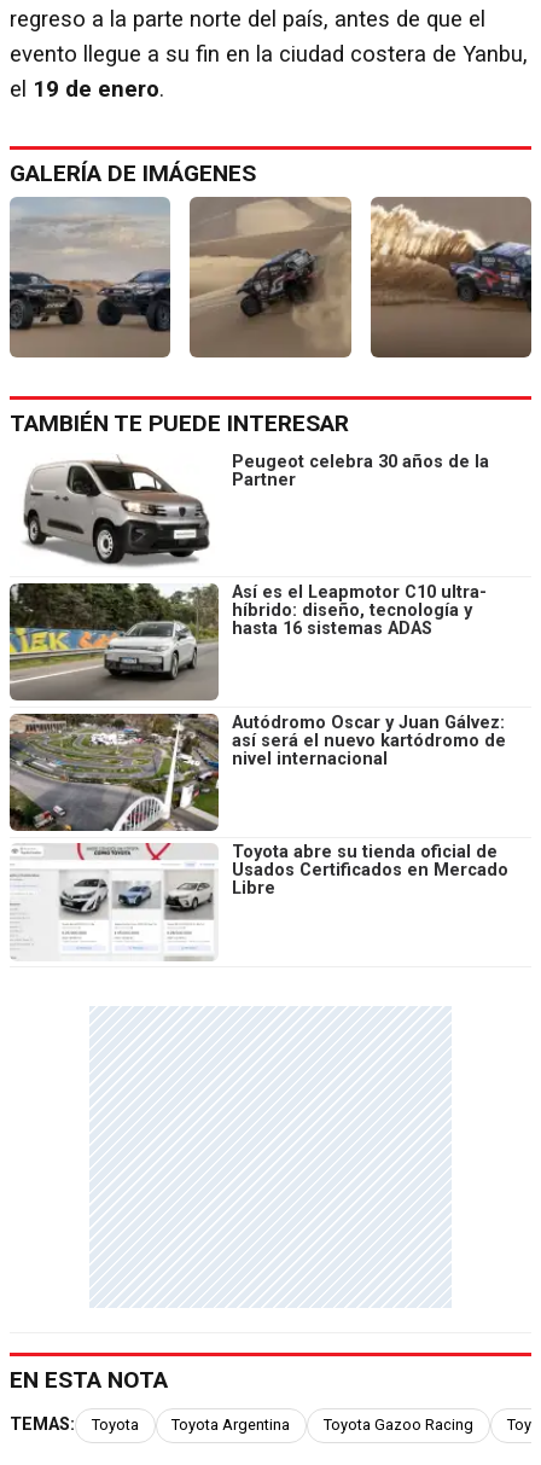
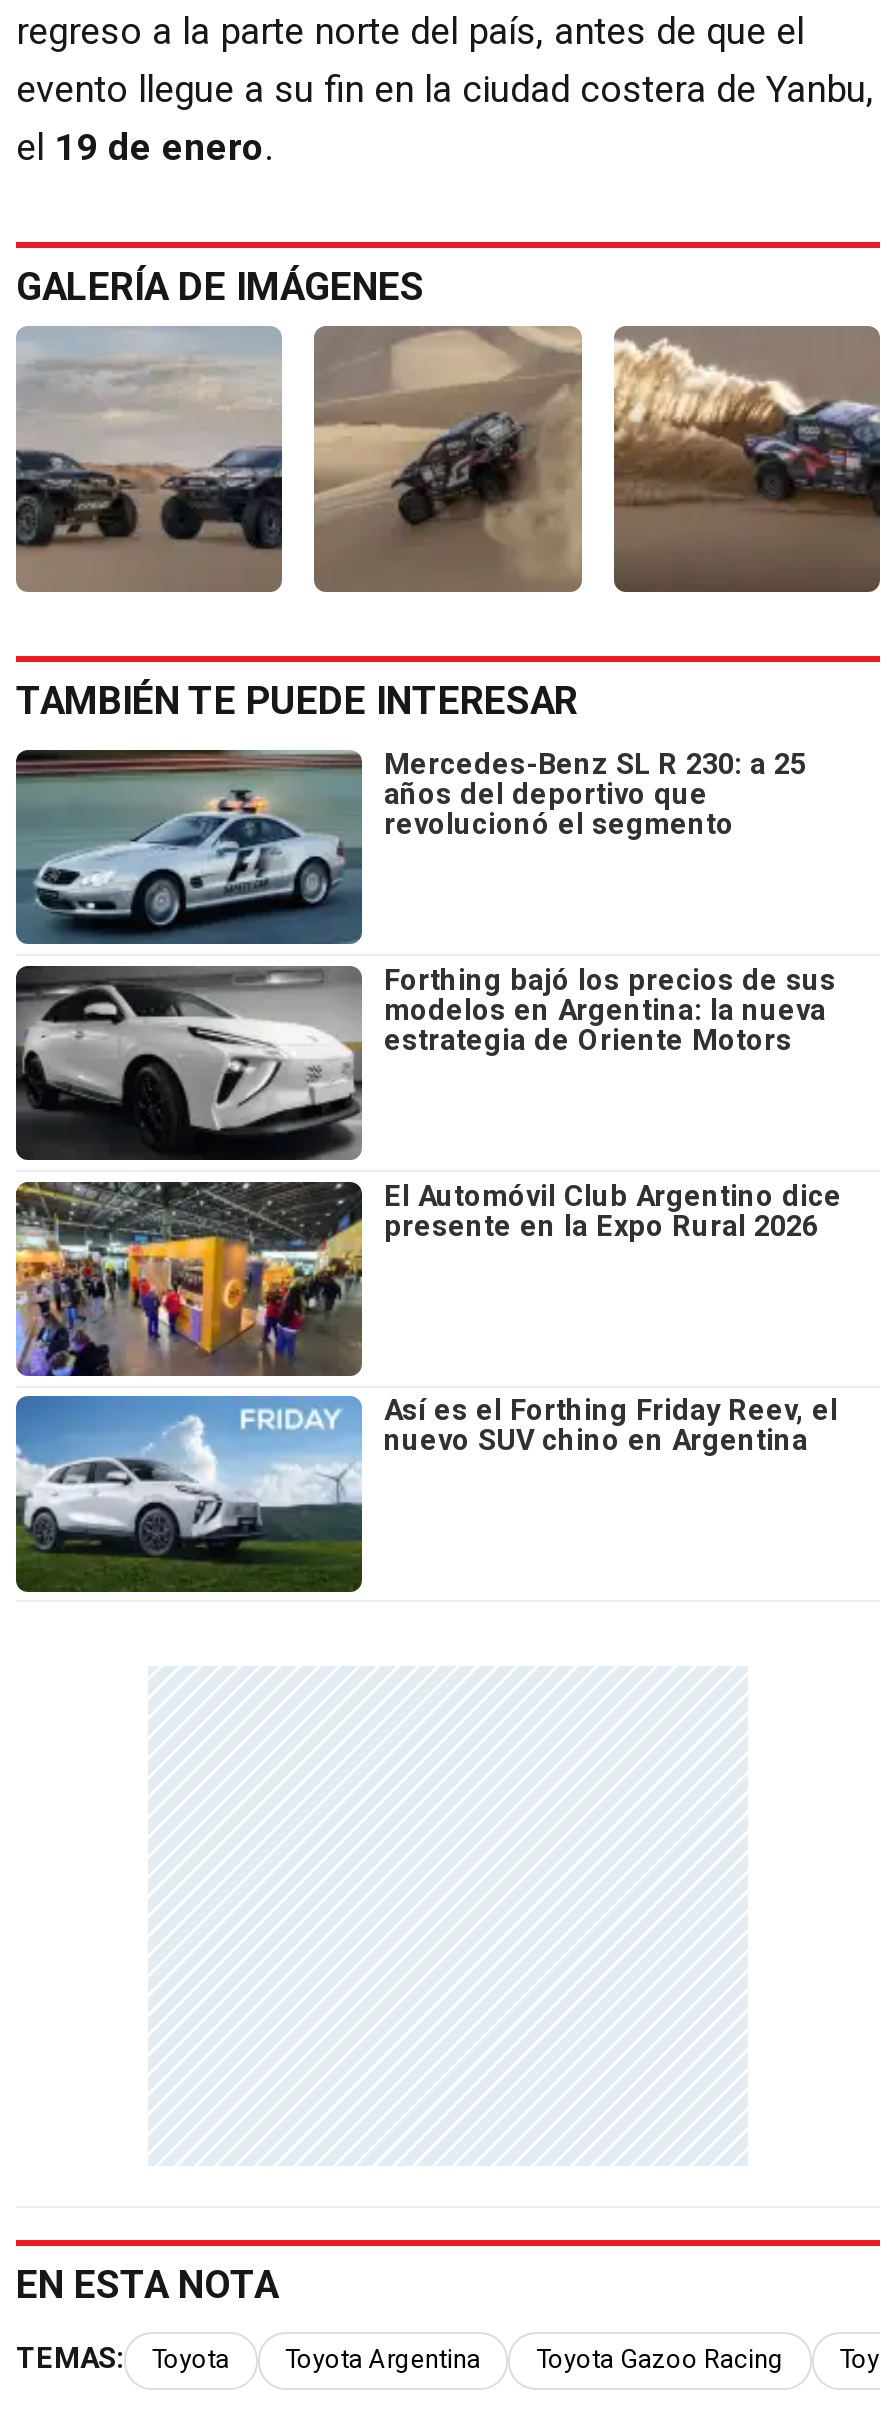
[10,452,489,570] [image] | Peugeot celebra 30 años de la | Partner -> [14,748,806,946] [image] | Mercedes-Benz SL R 230: a 25 | años del deportivo que | revolucionó el segmento
[8,582,487,702] [image] | Así es el Leapmotor C10 ultra- | híbrido: diseño, tecnología y | hasta 16 sistemas ADAS -> [14,964,836,1162] [image] | Forthing bajó los precios de sus | modelos en Argentina: la nueva | estrategia de Oriente Motors
[8,712,506,832] [image] | Autódromo Oscar y Juan Gálvez: | así será el nuevo kartódromo de | nivel internacional -> [14,1179,842,1378] [image] | El Automóvil Club Argentino dice | presente en la Expo Rural 2026
[10,842,508,961] [image] | Toyota abre su tienda oficial de | Usados Certificados en Mercado | Libre -> [14,1394,838,1594] [image] | Así es el Forthing Friday Reev, el | nuevo SUV chino en Argentina

